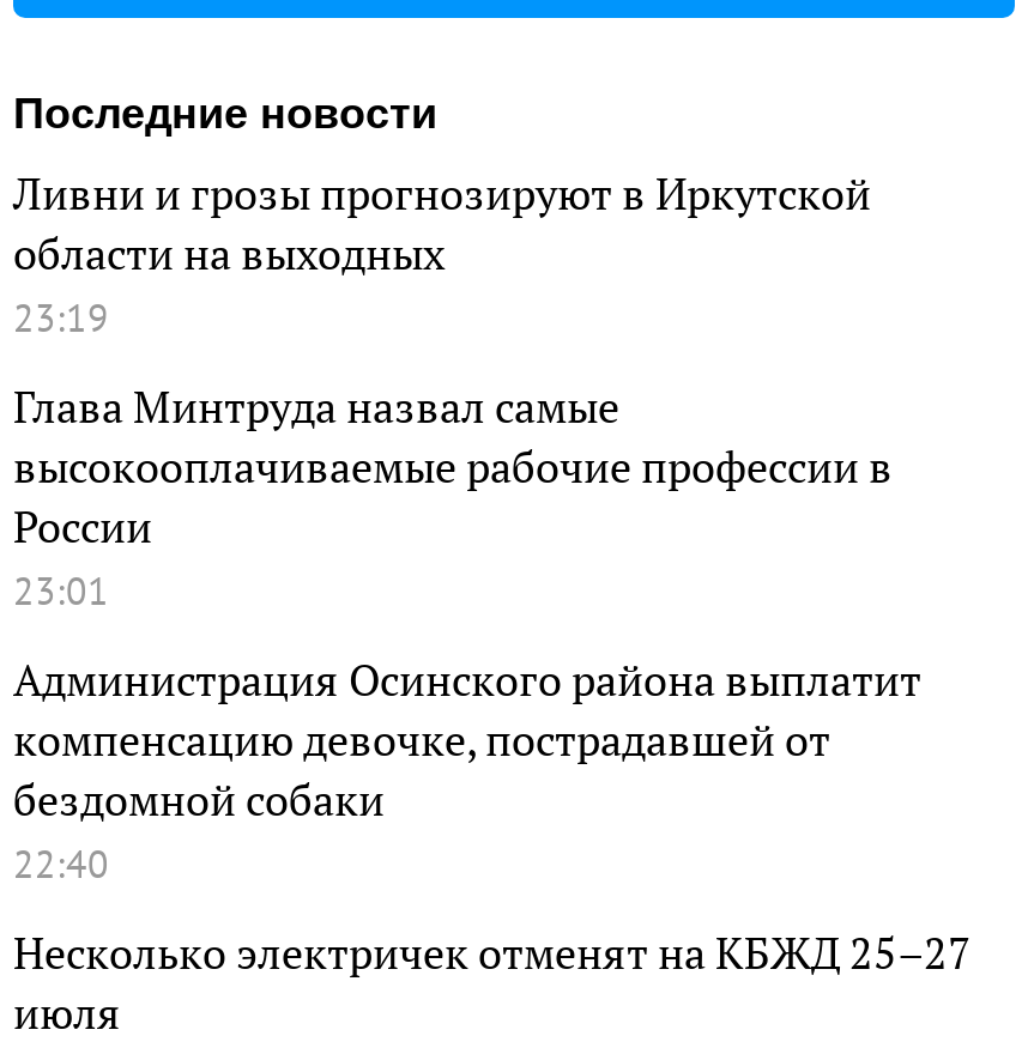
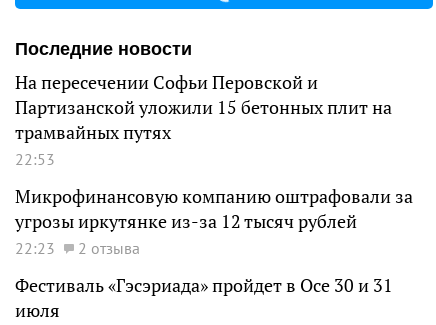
[13,165,972,980] Ливни и грозы прогнозируют в Иркутской | области на выходных | 23:19 | Глава Минтруда назвал самые | высокооплачиваемые рабочие профессии в | России | 23:01 | Администрация Осинского района выплатит | компенсацию девочке, пострадавшей от | бездомной собаки | 22:40 | Несколько электричек отменят на КБЖД 25–27 -> [15,70,413,296] На пересечении Софьи Перовской и | Партизанской уложили 15 бетонных плит на | трамвайных путях | 22:53 | Микрофинансовую компанию оштрафовали за | угрозы иркутянке из-за 12 тысяч рублей | 22:23 | 2 отзыва | Фестиваль «Гэсэриада» пройдет в Осе 30 и 31

